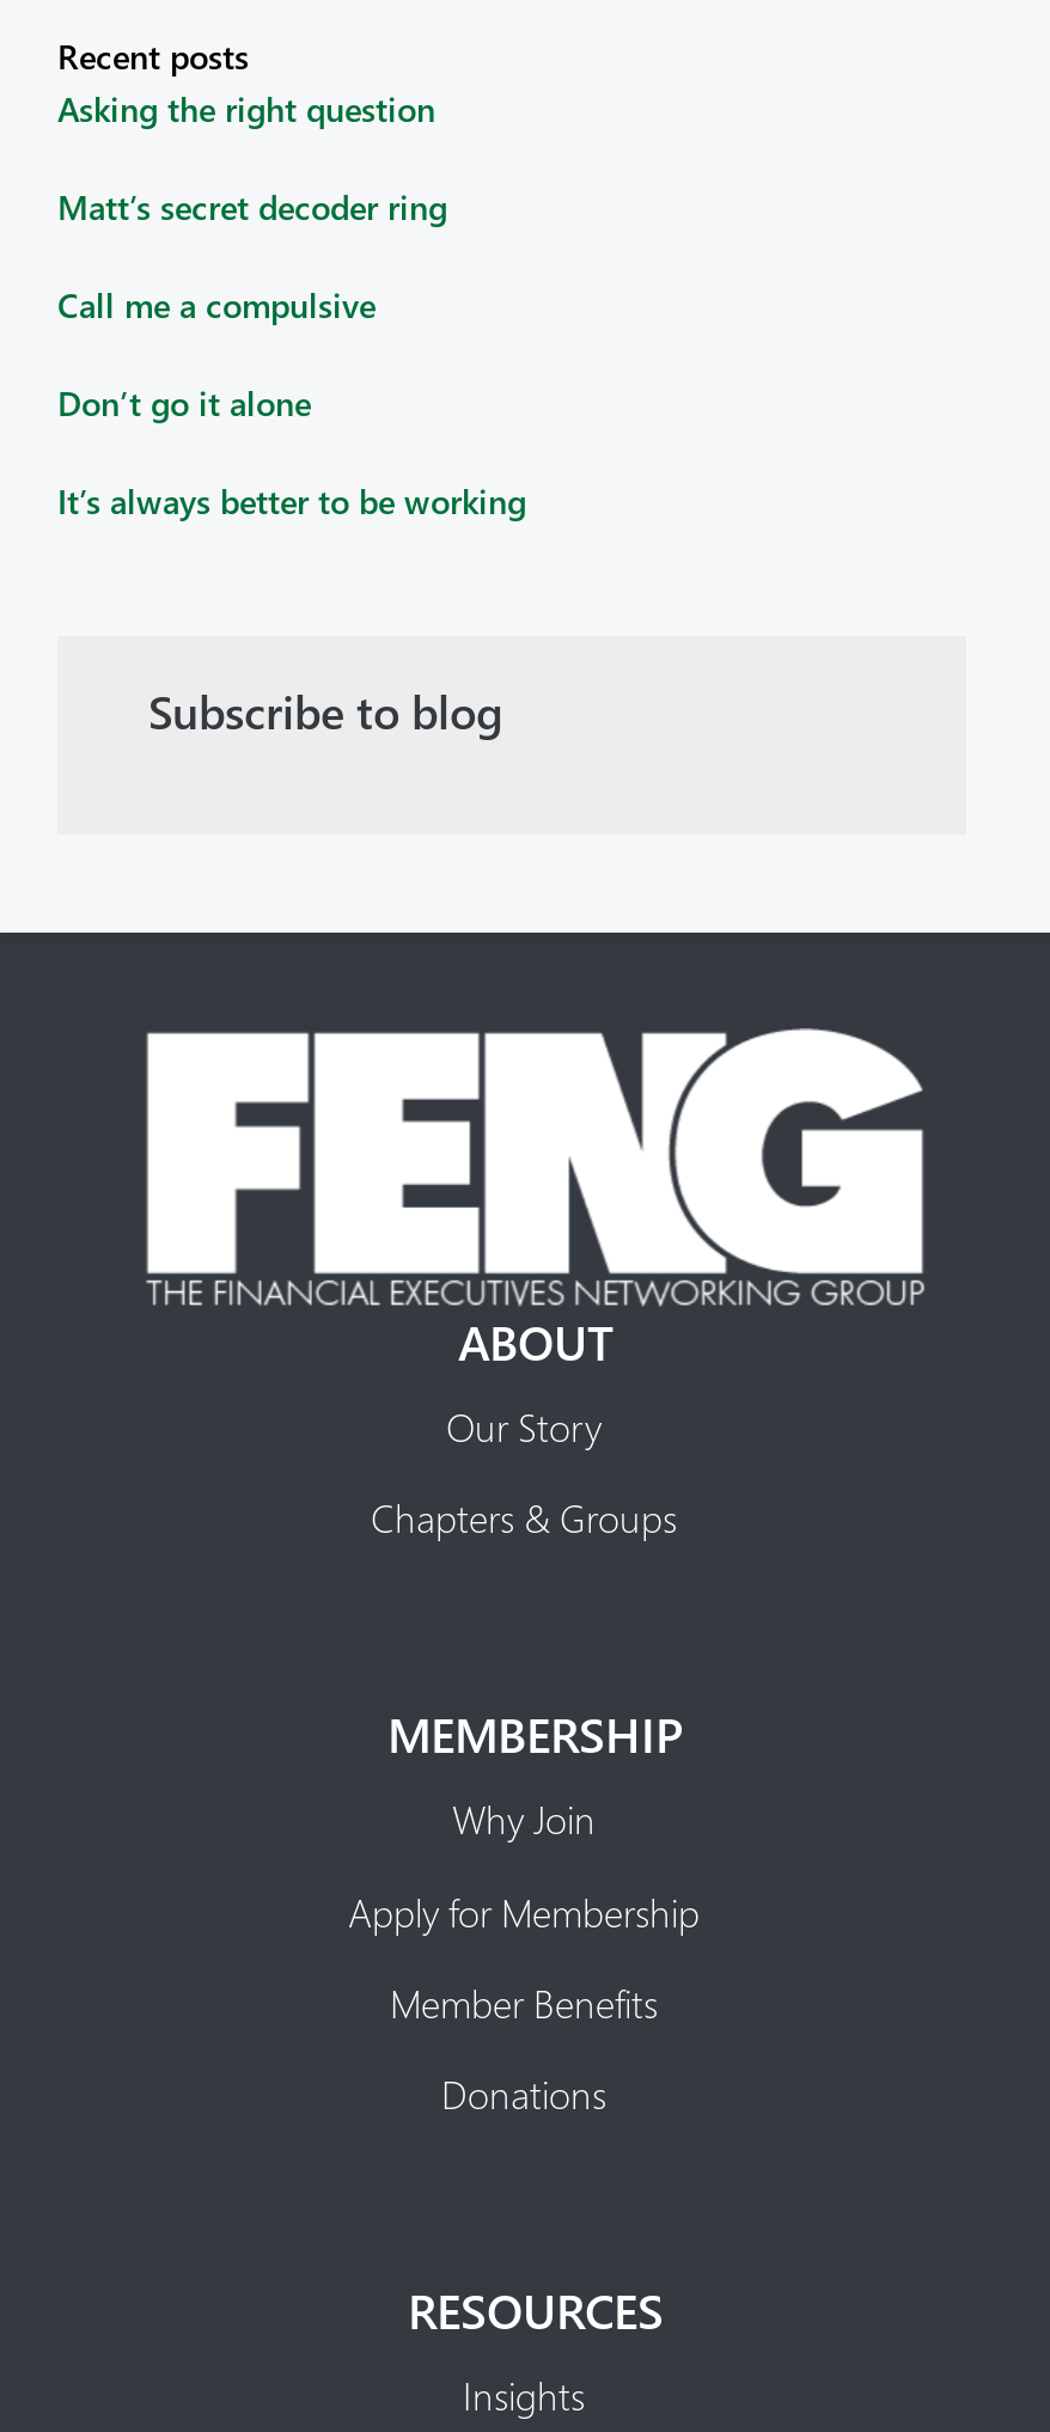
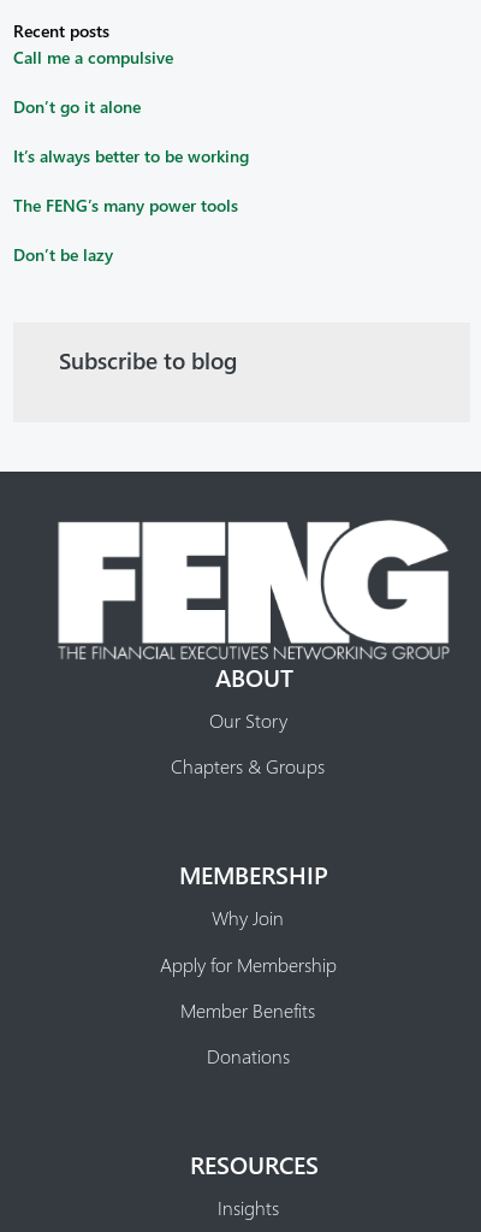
[57,86,447,229] Asking the right question | Matt’s secret decoder ring -> none
moved [57,282,526,523] -> [13,46,249,167]: Call me a compulsive | Don’t go it alone | It’s always better to be working
none -> [13,194,238,266] The FENG’s many power tools | Don’t be lazy

